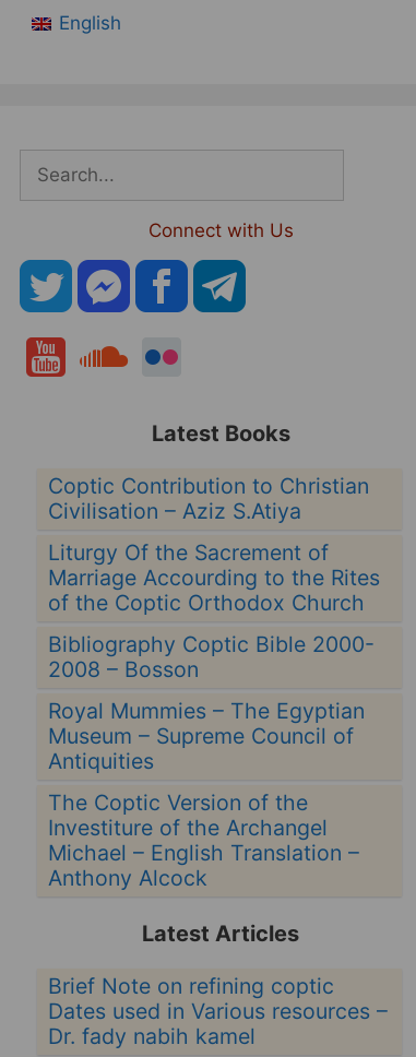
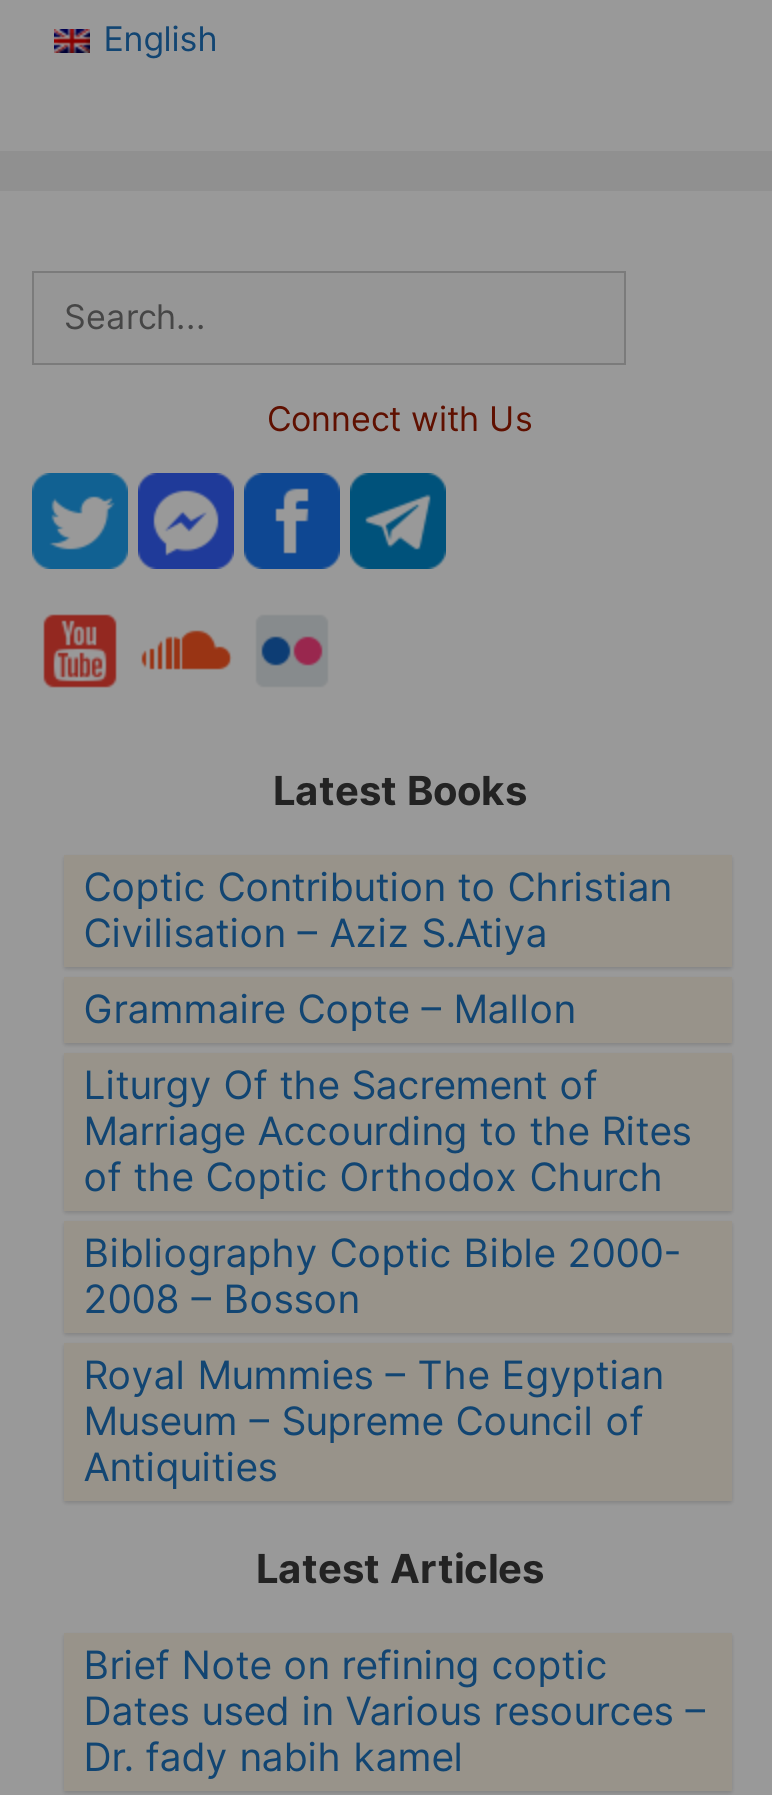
none -> [84,984,576,1032] Grammaire Copte – Mallon
moved [48,539,380,774] -> [84,1060,692,1490]: Liturgy Of the Sacrement of | Marriage Accourding to the Rites | of the Coptic Orthodox Church | Bibliography Coptic Bible 2000- | 2008 – Bosson | Royal Mummies – The Egyptian | Museum – Supreme Council of | Antiquities
[48,789,359,890] The Coptic Version of the | Investiture of the Archangel | Michael – English Translation – | Anthony Alcock -> none

